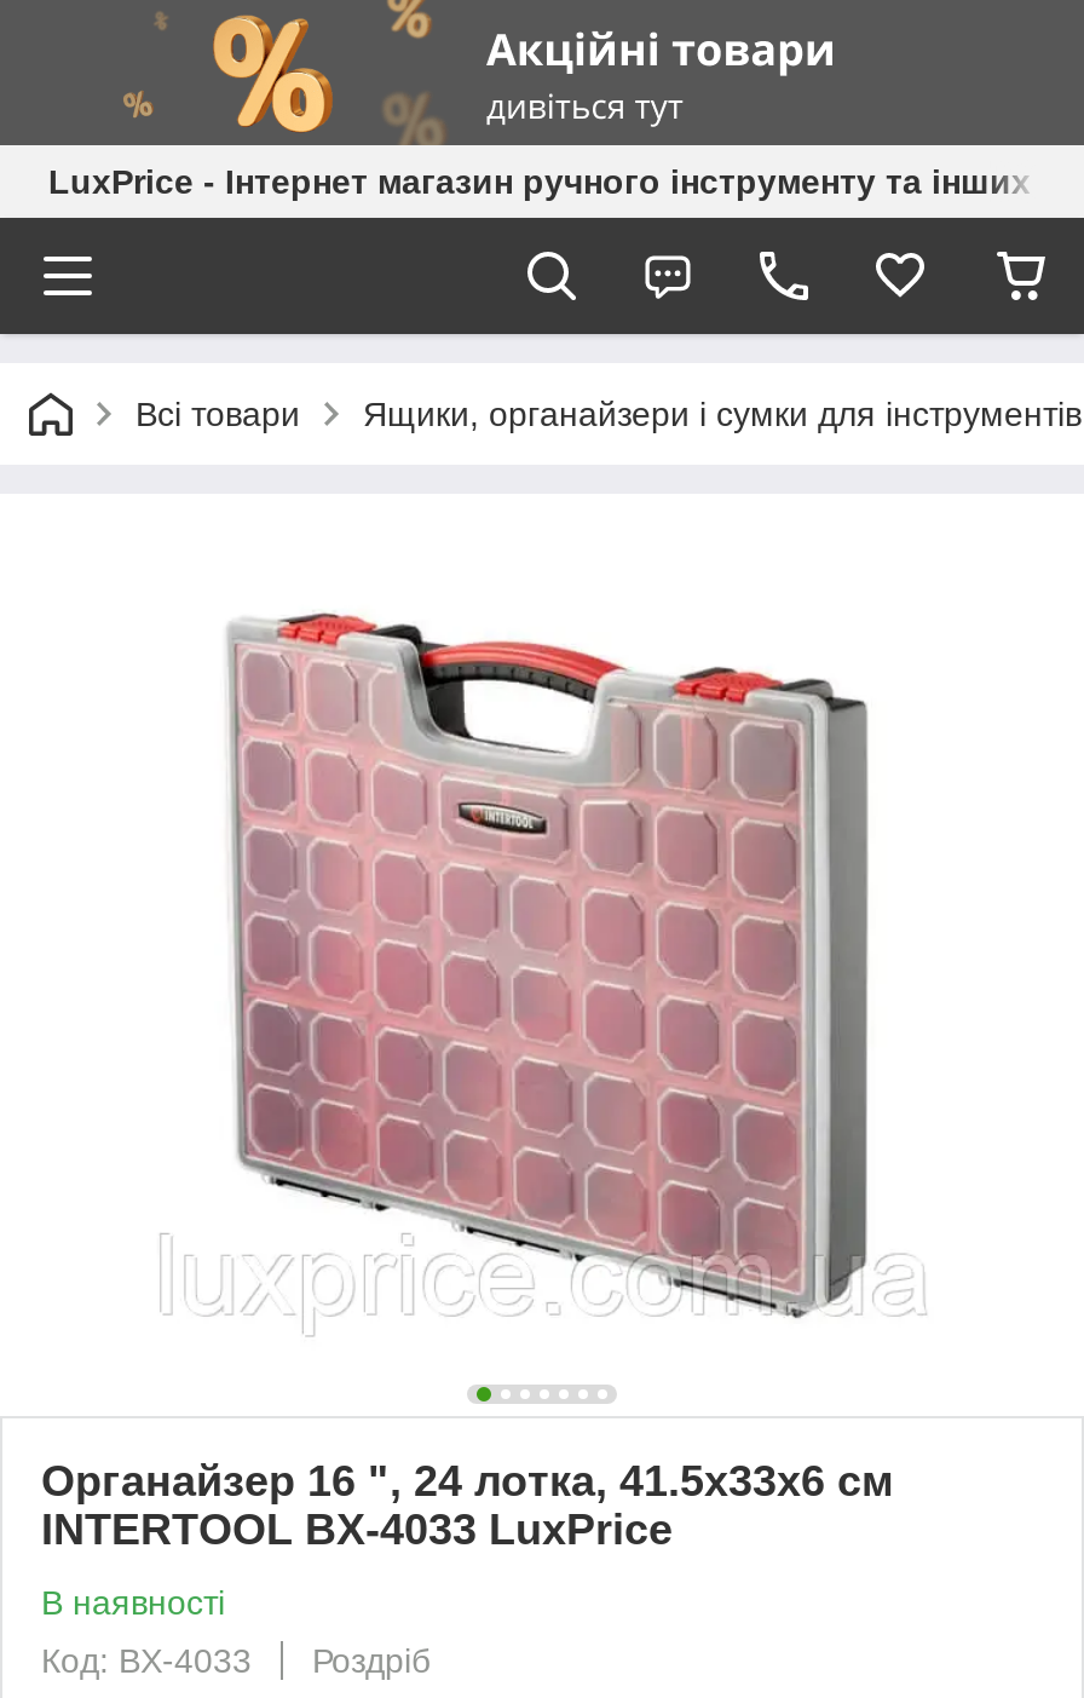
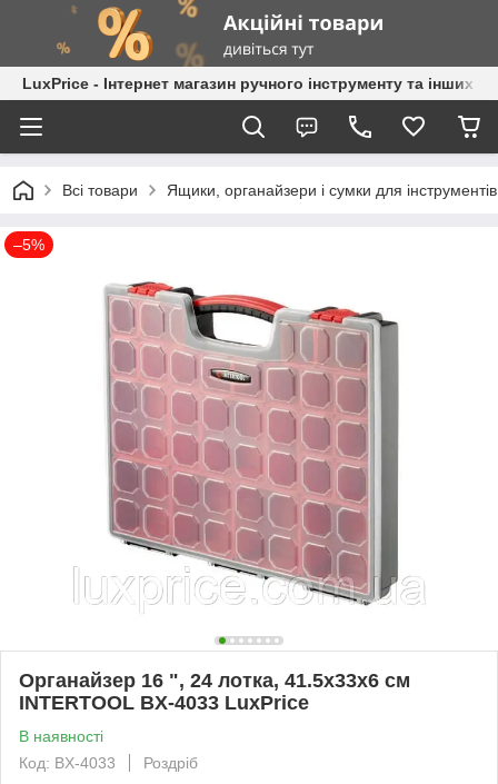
none -> [13,236,44,254] –5%

